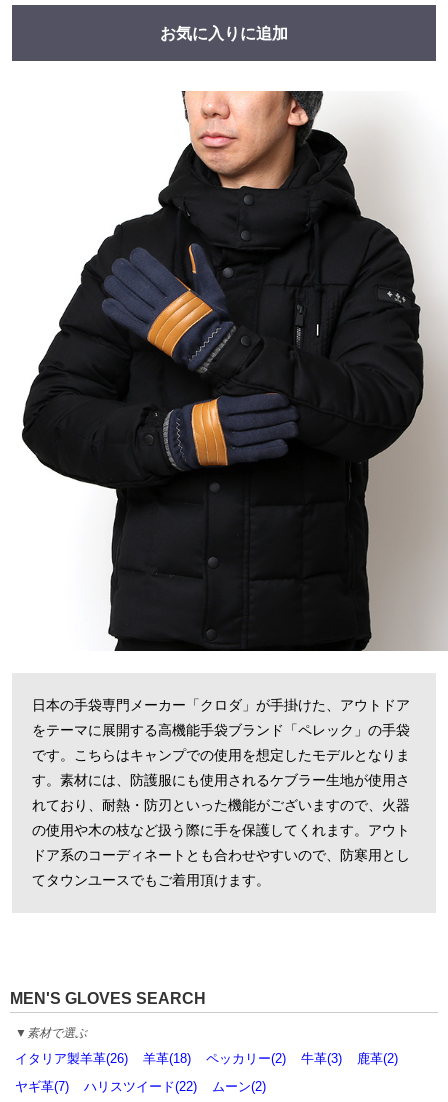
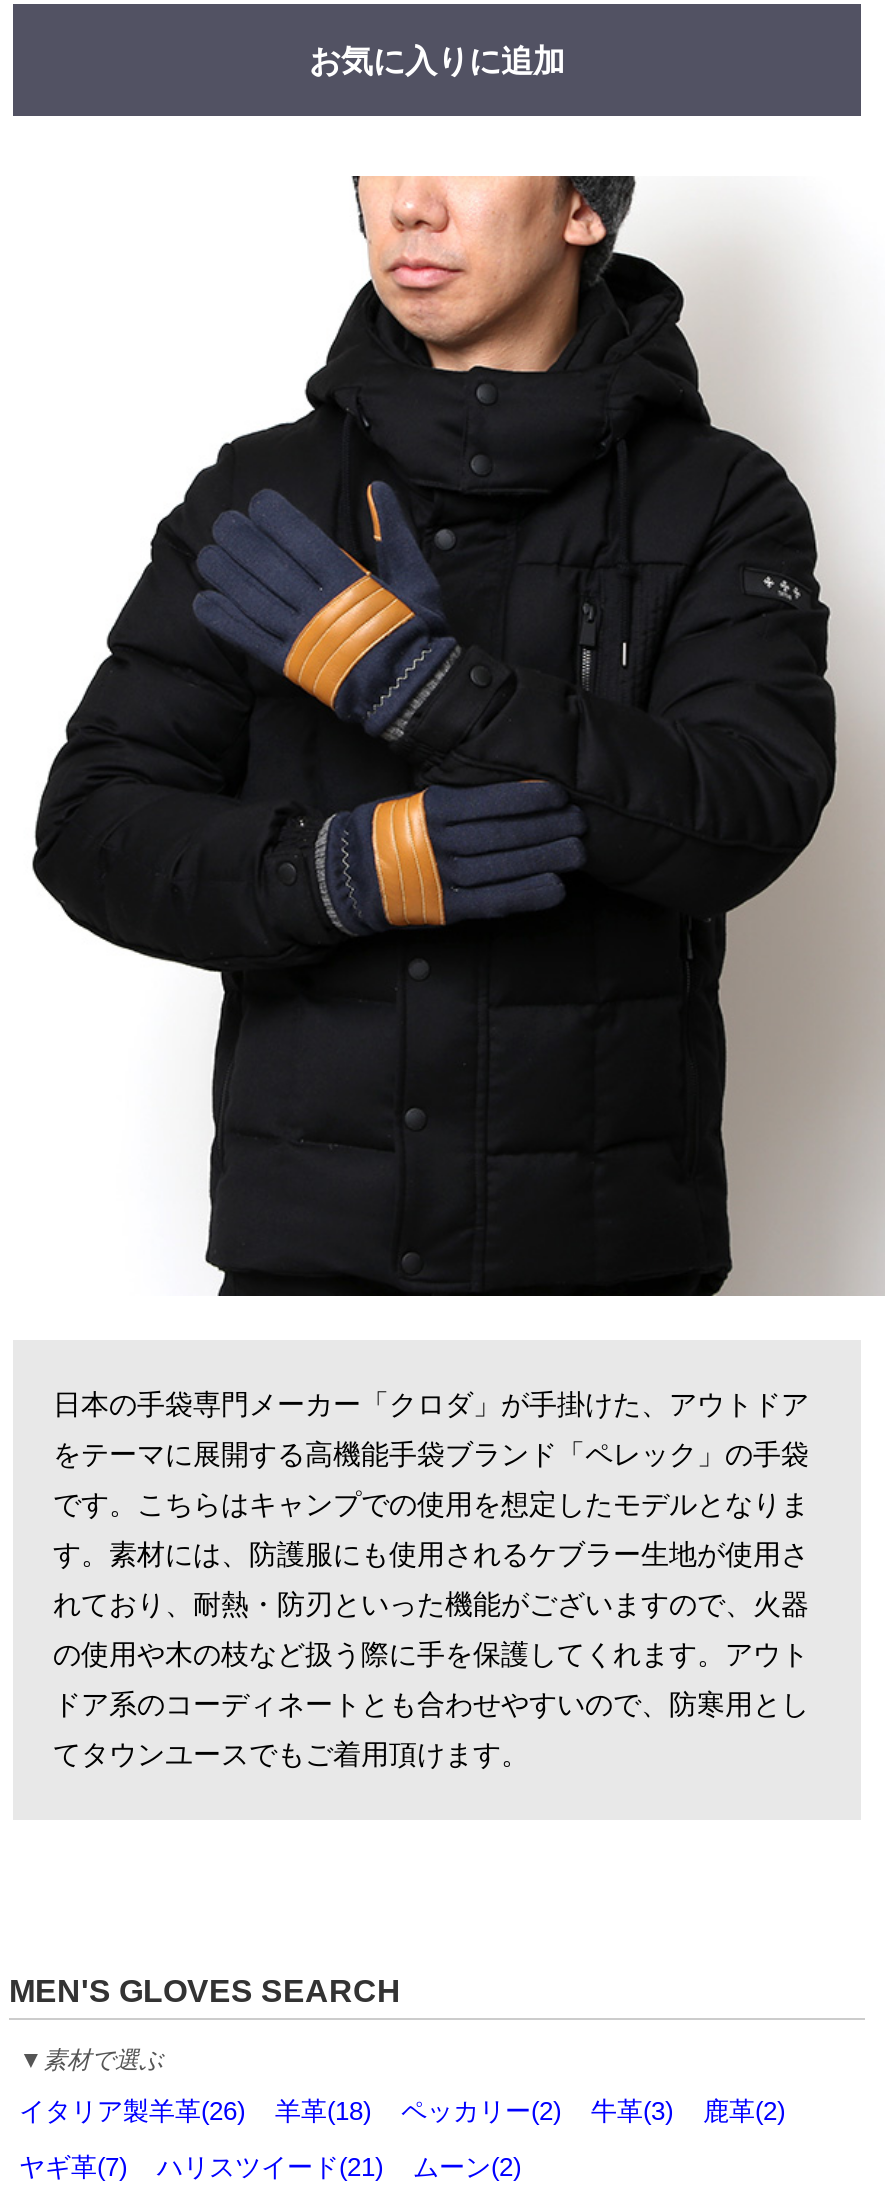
[84,1079,197,1094] ハリスツイード(22) -> [157,2152,383,2182] ハリスツイード(21)

